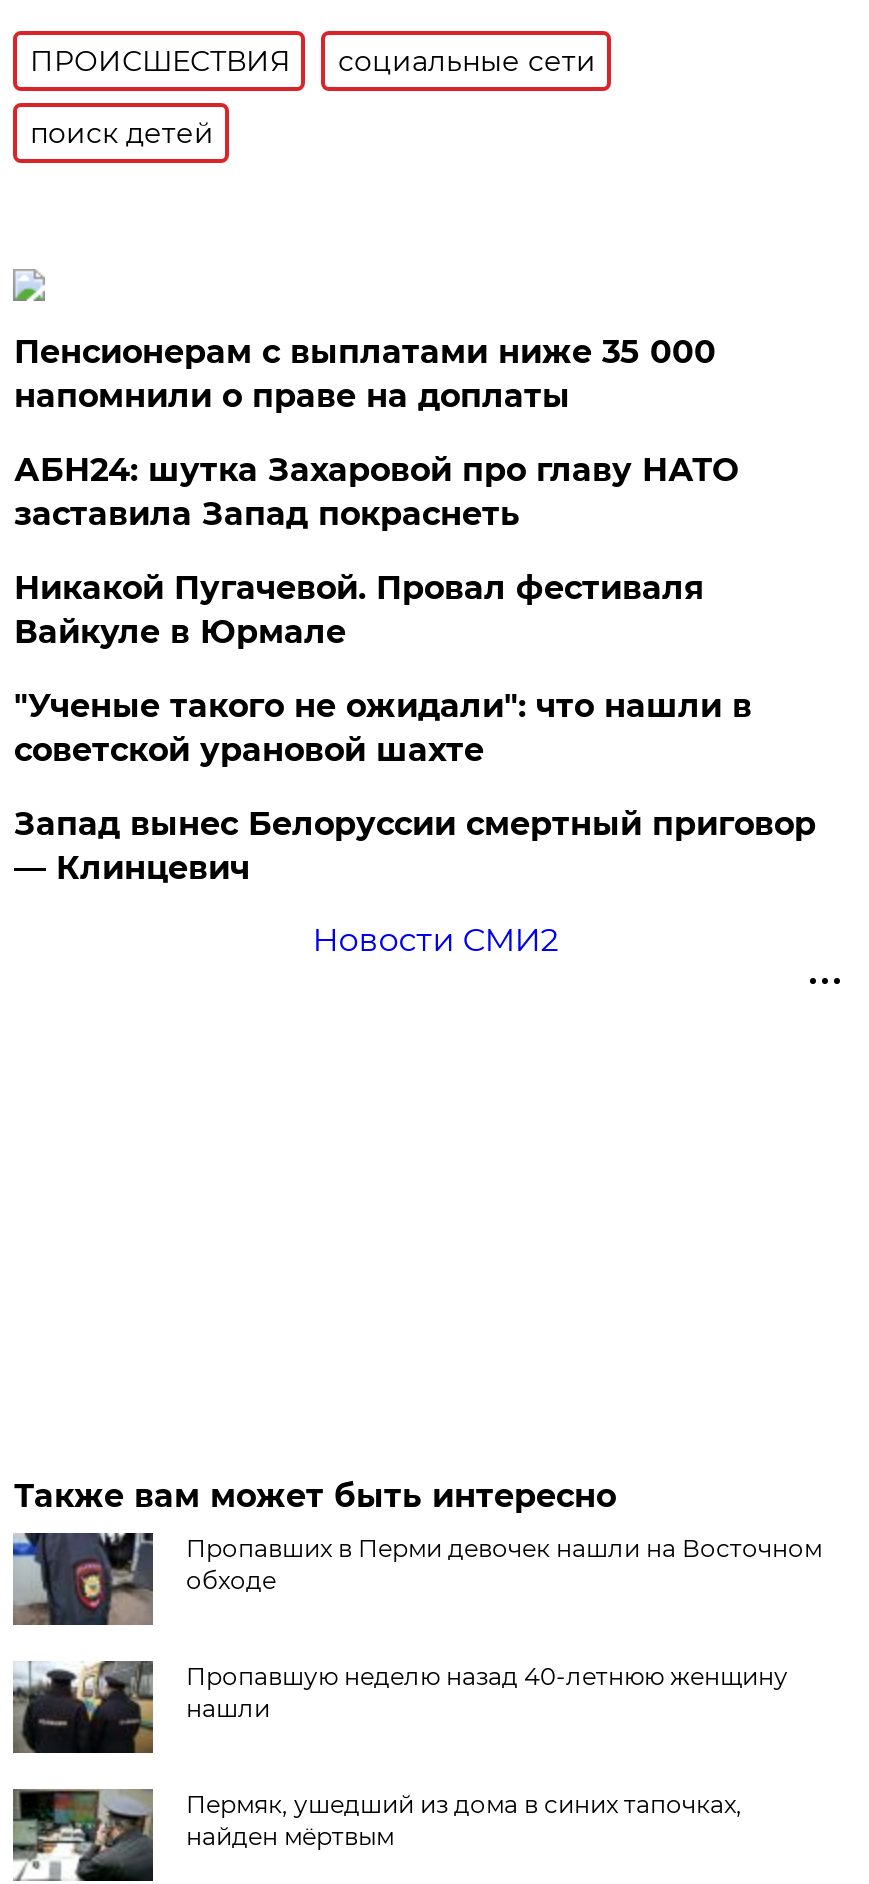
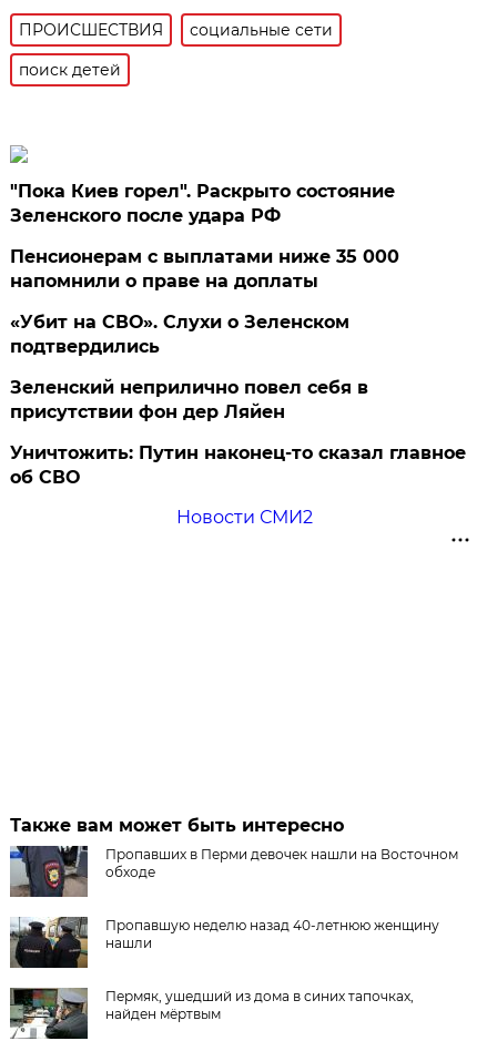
none -> [10,181,395,226] "Пока Киев горел". Раскрыто состояние | Зеленского после удара РФ
moved [14,333,716,415] -> [10,246,400,292]: Пенсионерам с выплатами ниже 35 000 | напомнили о праве на доплаты
[14,451,816,887] АБН24: шутка Захаровой про главу НАТО | заставила Запад покраснеть | Никакой Пугачевой. Провал фестиваля | Вайкуле в Юрмале | "Ученые такого не ожидали": что нашли в | советской урановой шахте | Запад вынес Белоруссии смертный приговор | — Клинцевич -> [10,312,466,488] «Убит на СВО». Слухи о Зеленском | подтвердились | Зеленский неприлично повел cебя в | присутствии фон дер Ляйен | Уничтожить: Путин наконец-то сказал главное | об СВО

